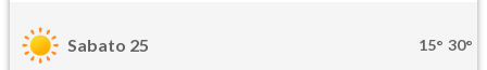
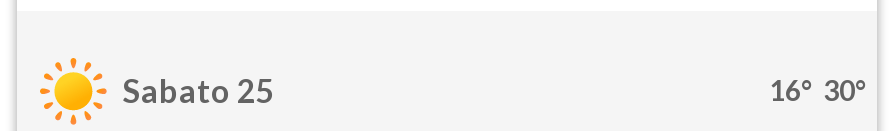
[419,36,473,54] 15° 30° -> [769,74,869,108] 16° 30°

